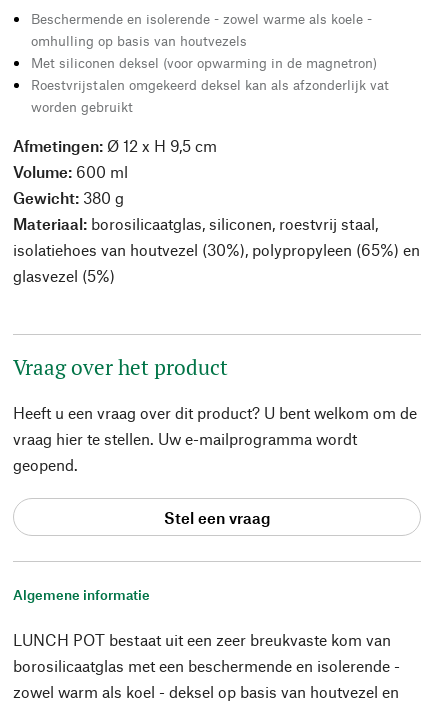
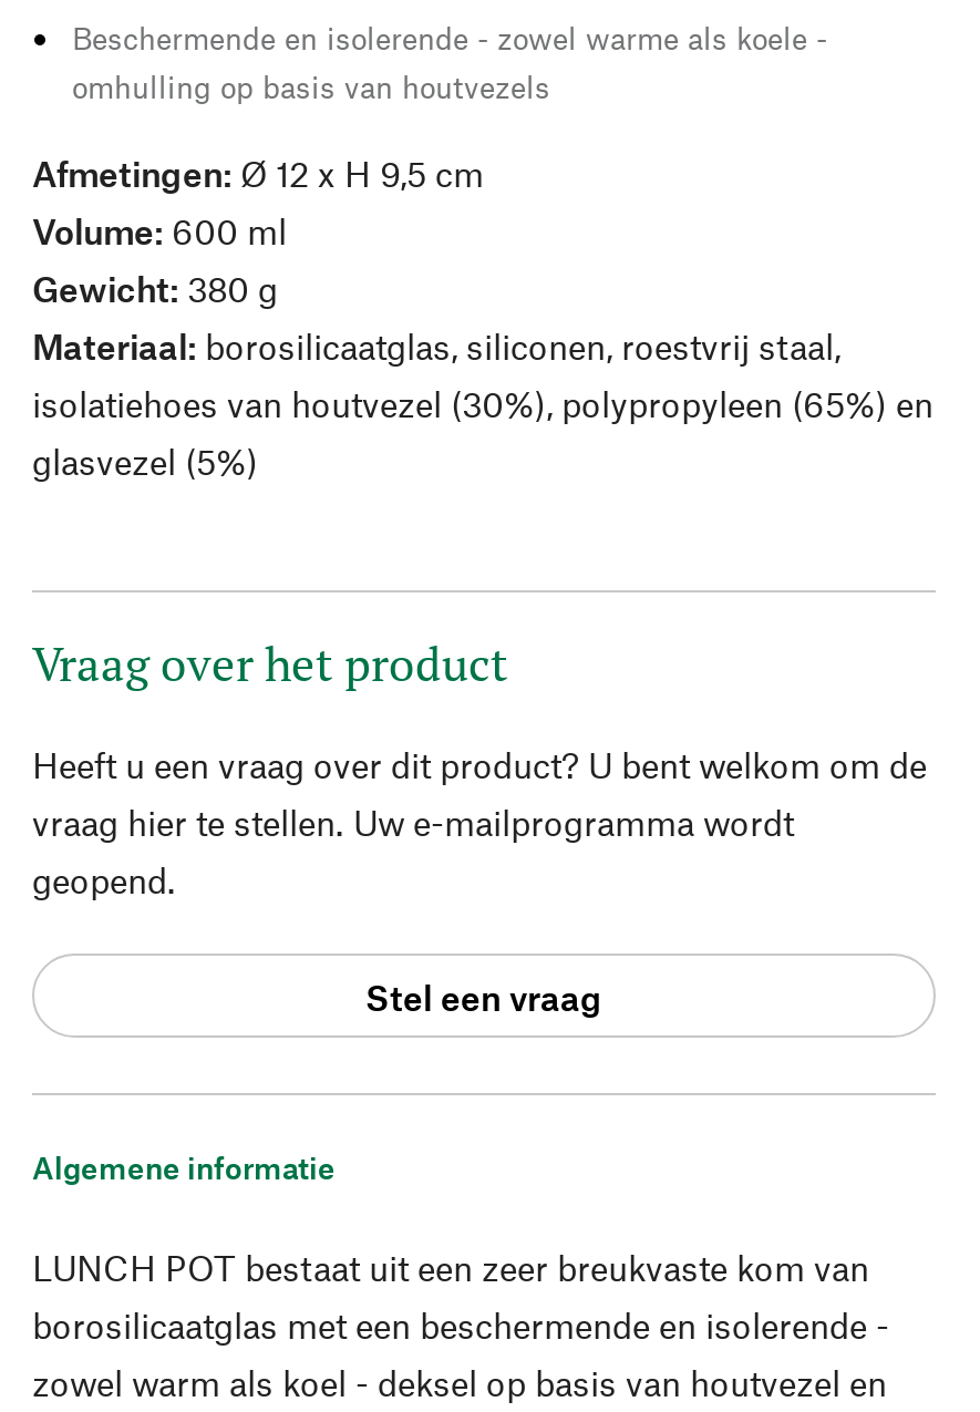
[31,54,389,115] Met siliconen deksel (voor opwarming in de magnetron) | Roestvrijstalen omgekeerd deksel kan als afzonderlijk vat | worden gebruikt -> none

